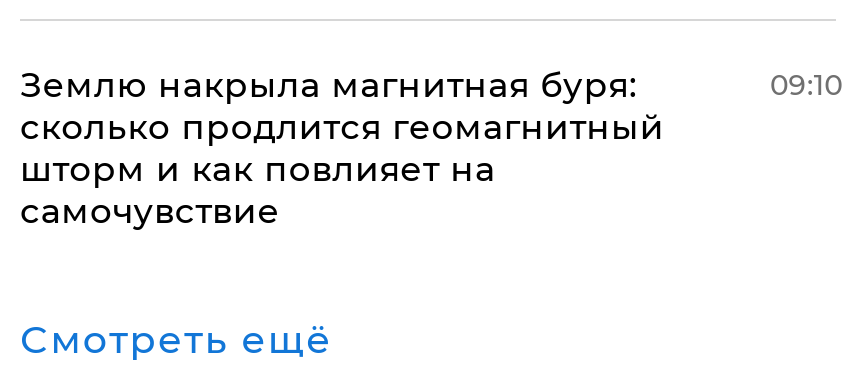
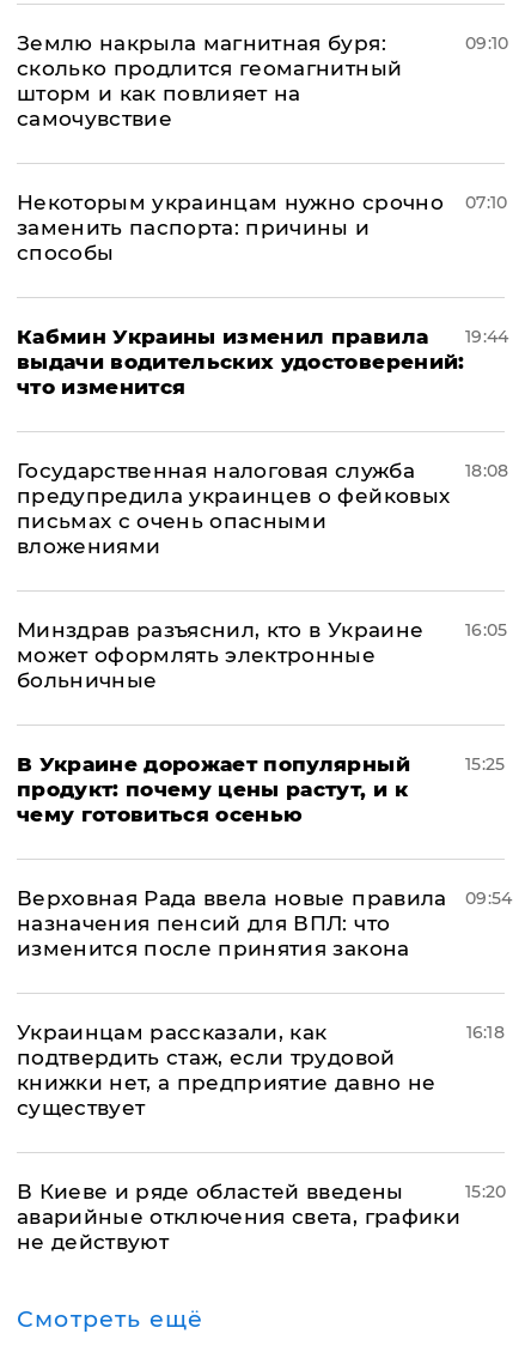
none -> [17,190,444,265] Некоторым украинцам нужно срочно | заменить паспорта: причины и | способы
none -> [17,325,465,399] Кабмин Украины изменил правила | выдачи водительских удостоверений: | что изменится
none -> [17,459,450,558] Государственная налоговая служба | предупредила украинцев о фейковых | письмах с очень опасными | вложениями
none -> [17,618,424,692] Минздрав разъяснил, кто в Украине | может оформлять электронные | больничные
none -> [17,752,410,826] В Украине дорожает популярный | продукт: почему цены растут, и к | чему готовиться осенью
none -> [17,886,447,960] Верховная Рада ввела новые правила | назначения пенсий для ВПЛ: что | изменится после принятия закона
none -> [17,1020,436,1120] Украинцам рассказали, как | подтвердить стаж, если трудовой | книжки нет, а предприятие давно не | существует
none -> [17,1180,460,1254] В Киеве и ряде областей введены | аварийные отключения света, графики | не действуют
none -> [465,192,508,213] 07:10
none -> [465,326,509,347] 19:44
none -> [465,460,509,481] 18:08
none -> [465,619,508,641] 16:05
none -> [465,753,505,775] 15:25
none -> [465,887,512,909] 09:54
none -> [465,1181,506,1202] 15:20
none -> [466,1021,505,1043] 16:18

